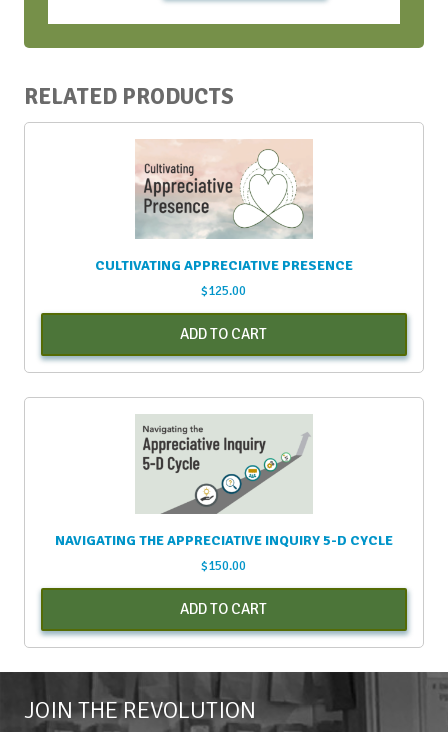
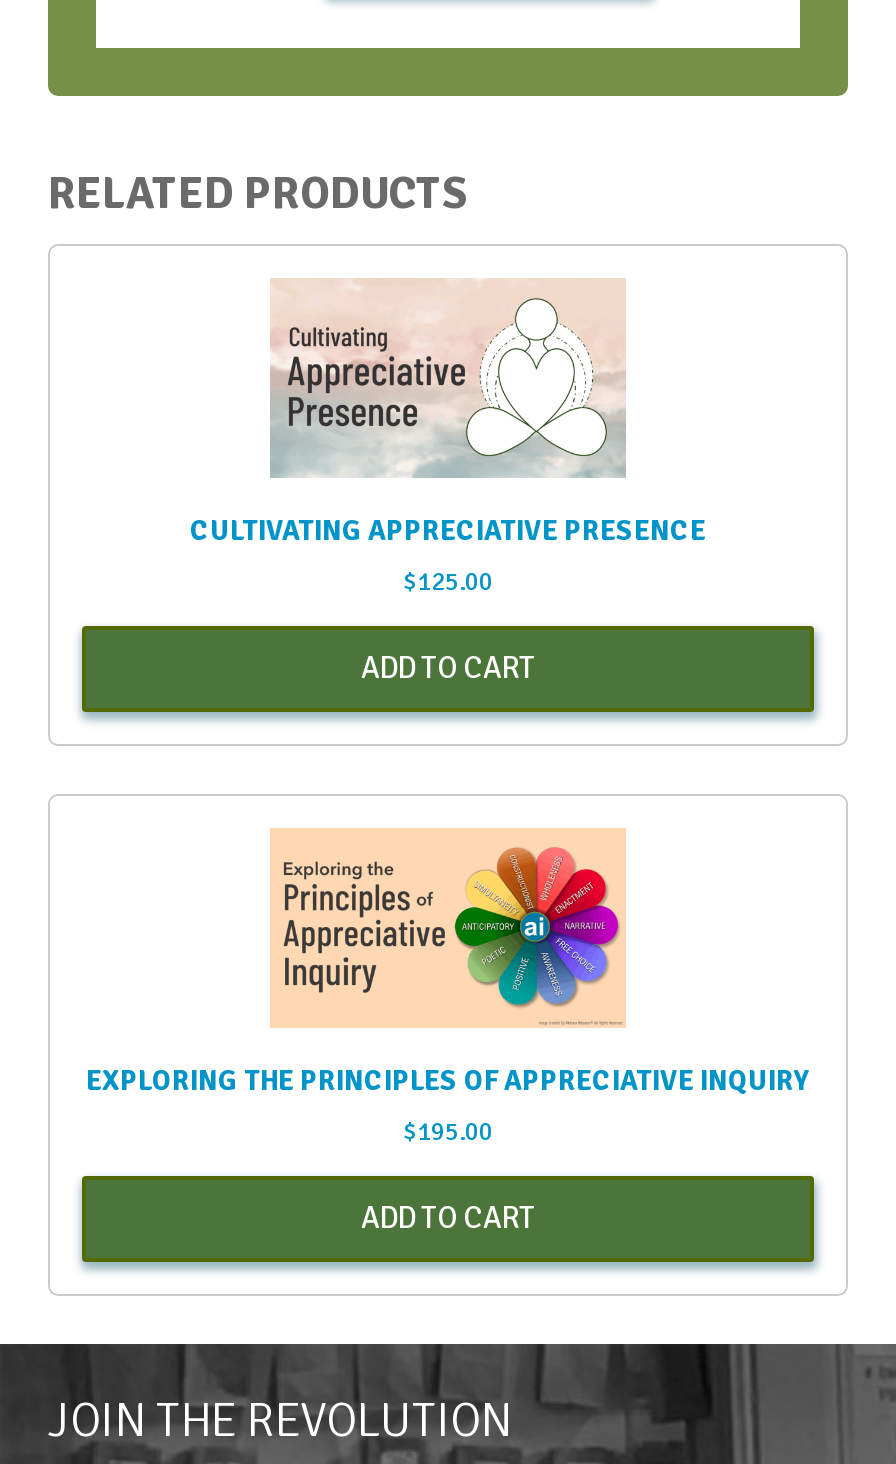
[55,415,393,549] [image] | NAVIGATING THE APPRECIATIVE INQUIRY 5-D CYCLE -> [86,828,810,1099] [image] | EXPLORING THE PRINCIPLES OF APPRECIATIVE INQUIRY
[201,558,246,574] $150.00 -> [403,1117,493,1149] $195.00

